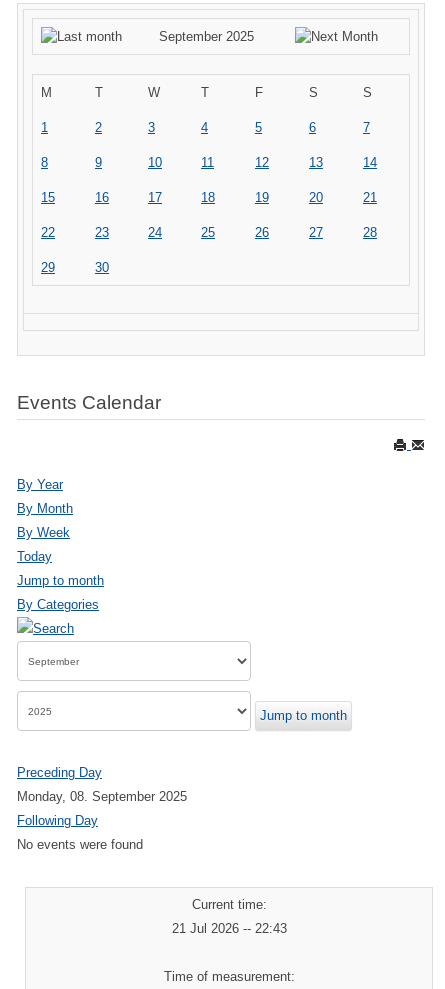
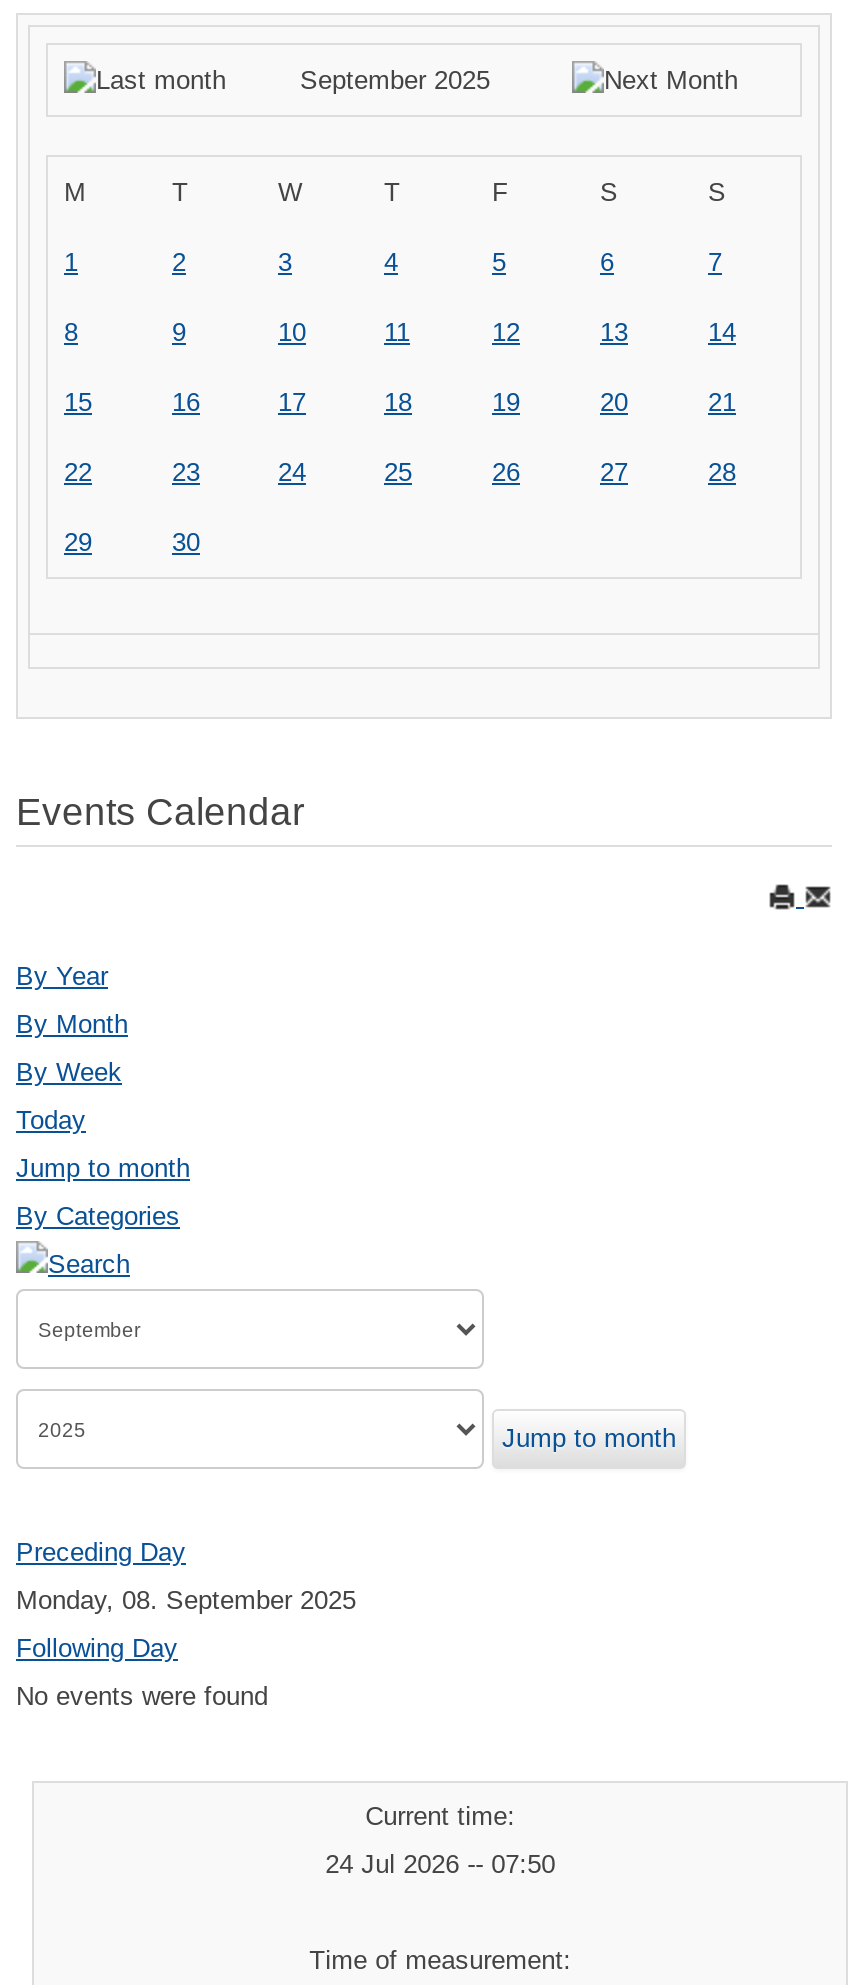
[172,921,287,936] 21 Jul 2026 -- 22:43 -> [325,1850,555,1880] 24 Jul 2026 -- 07:50

